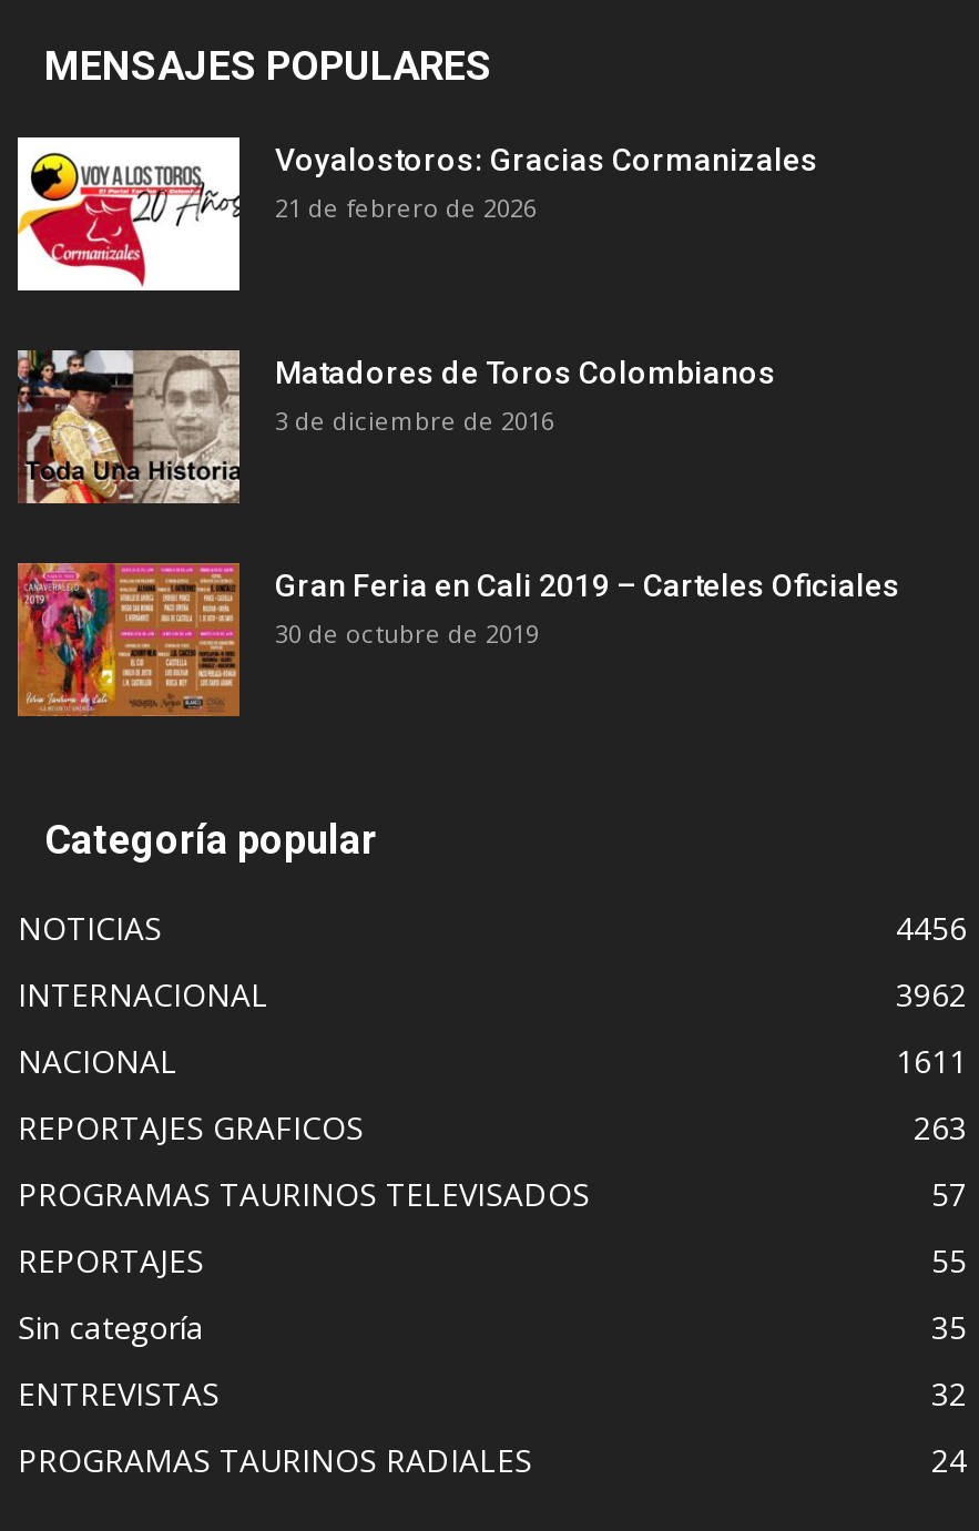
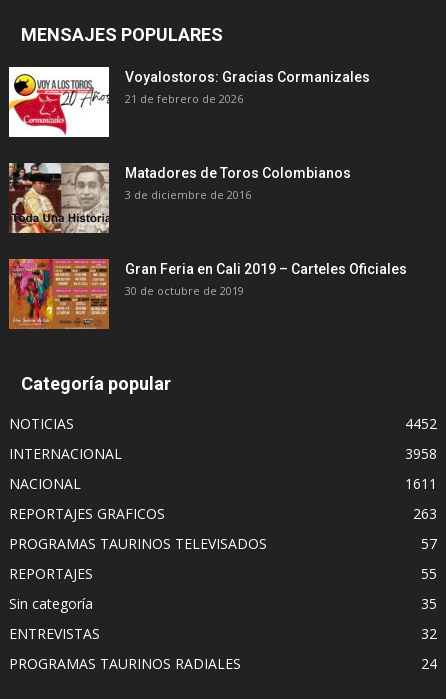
[896,907,967,949] 4456 -> [405,414,437,433] 4452
[896,973,967,1015] 3962 -> [405,444,437,463] 3958

